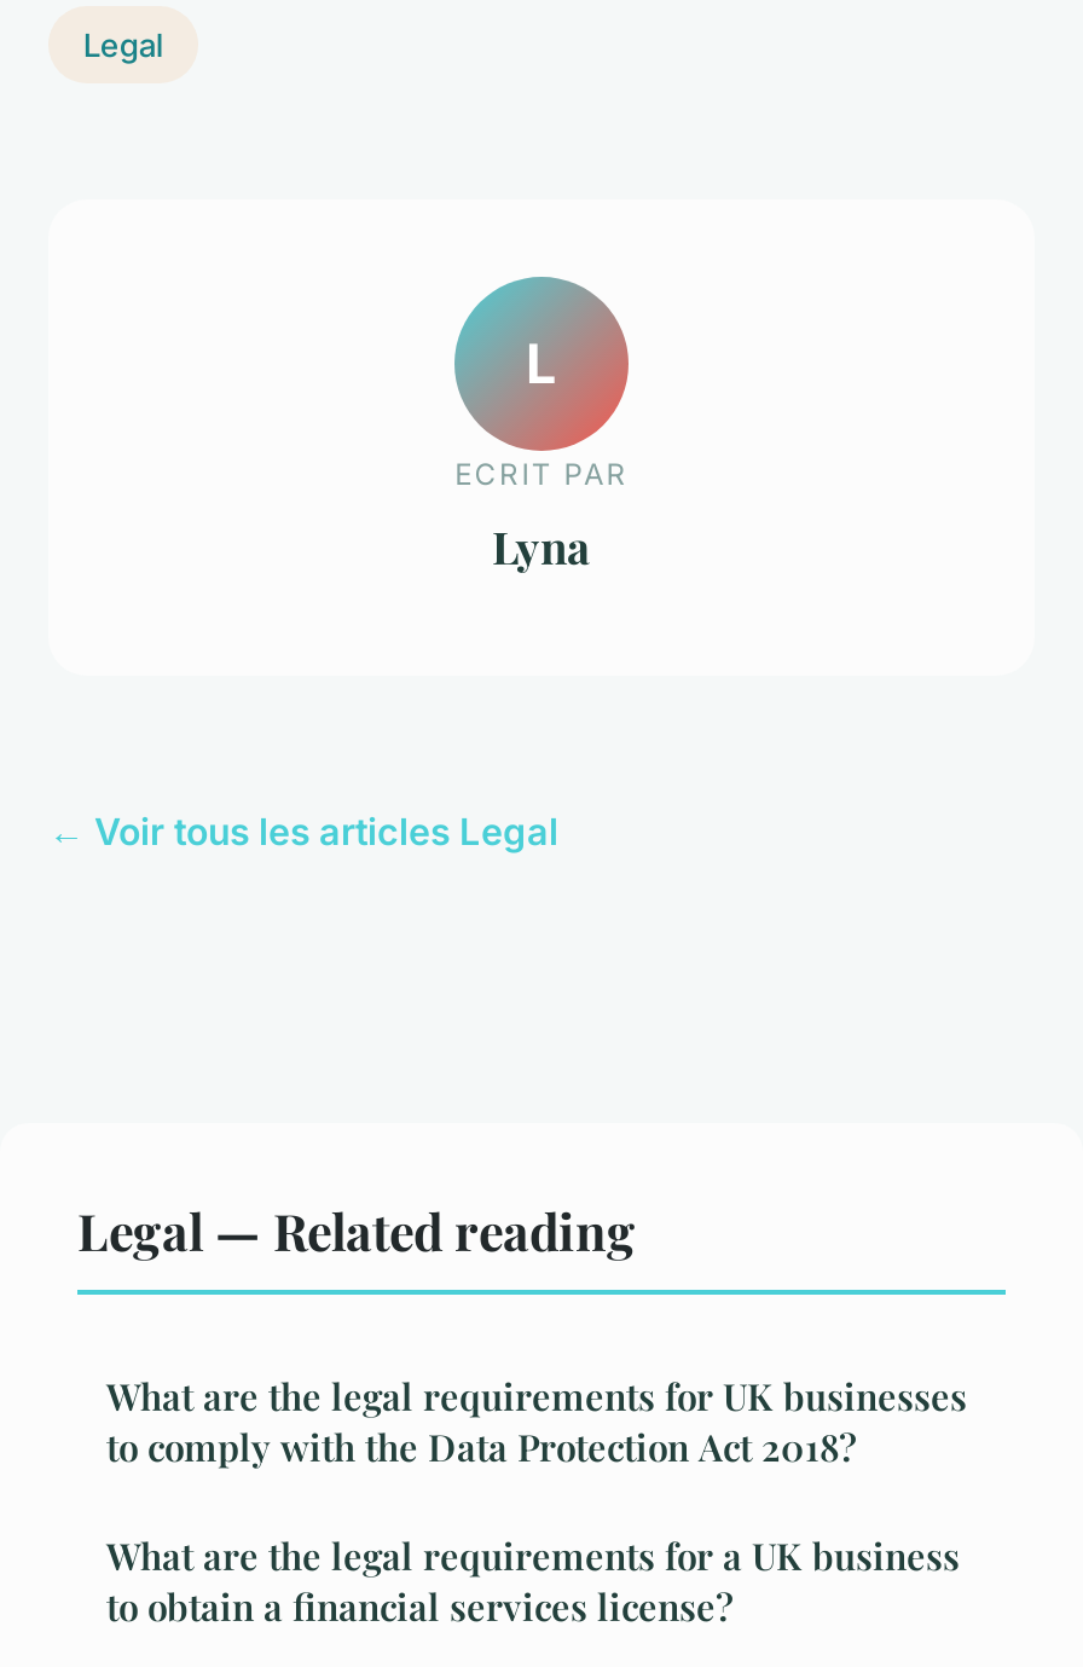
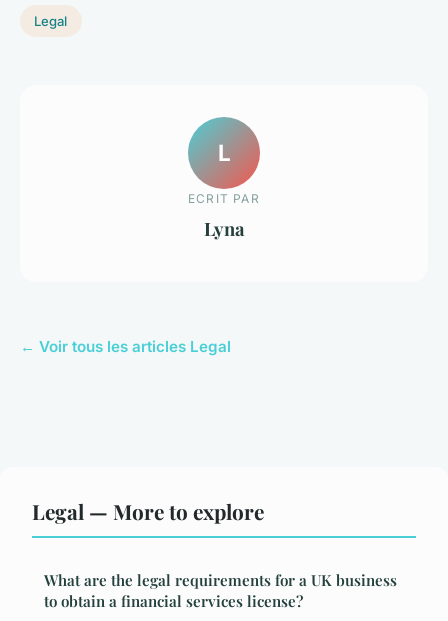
[77,1196,967,1471] Legal — Related reading | What are the legal requirements for UK businesses | to comply with the Data Protection Act 2018? -> [32,497,264,525] Legal — More to explore

